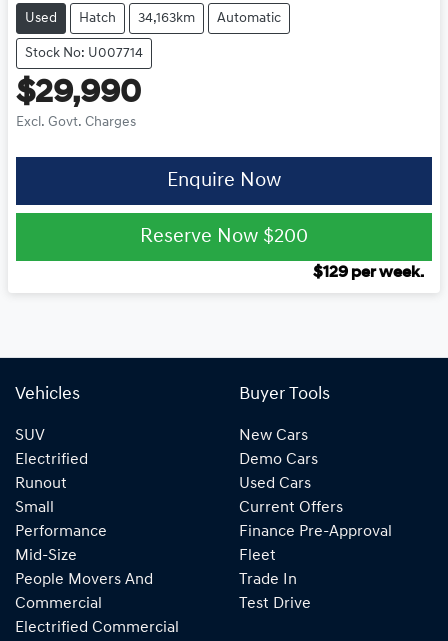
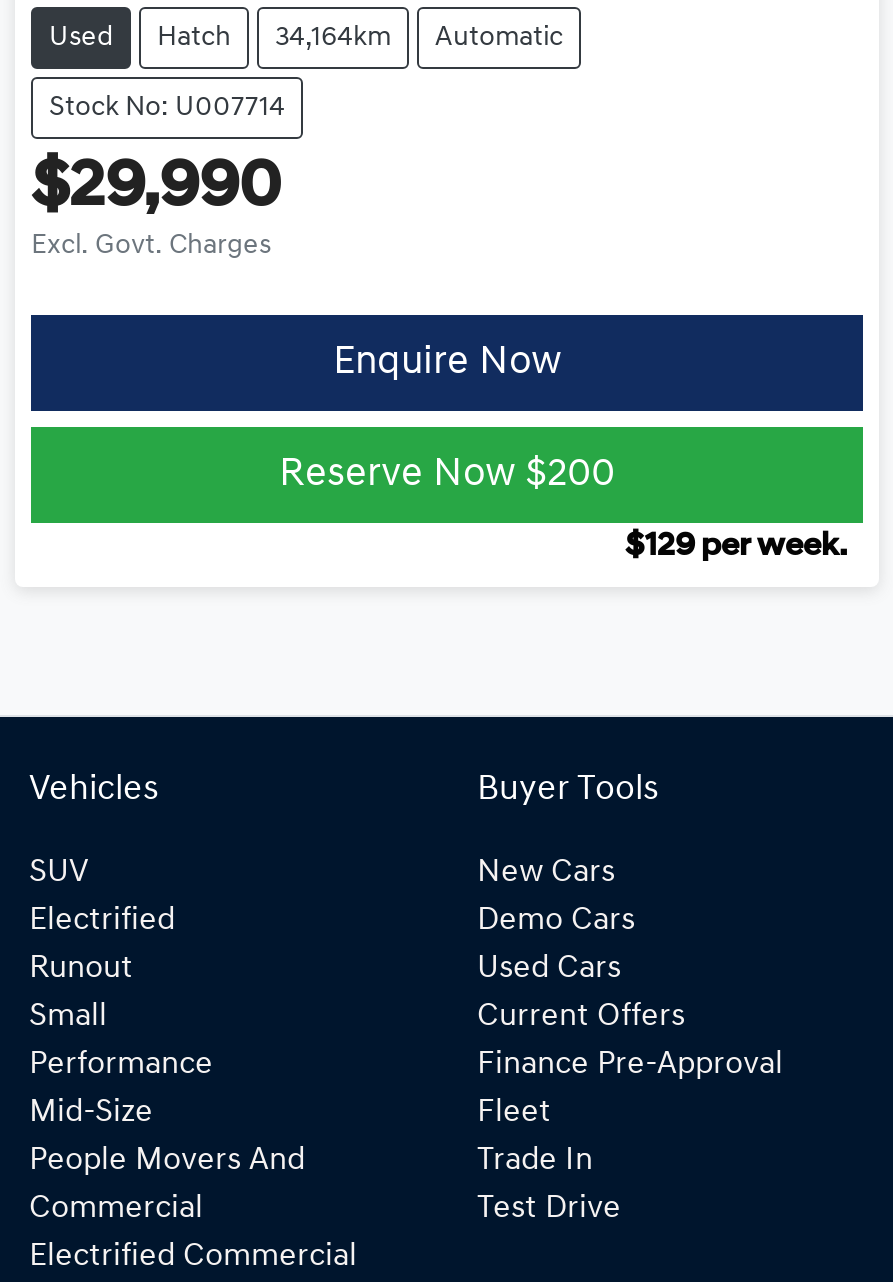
[25,11,281,26] Used Hatch 34,163km Automatic -> [49,24,563,54] Used Hatch 34,164km Automatic

